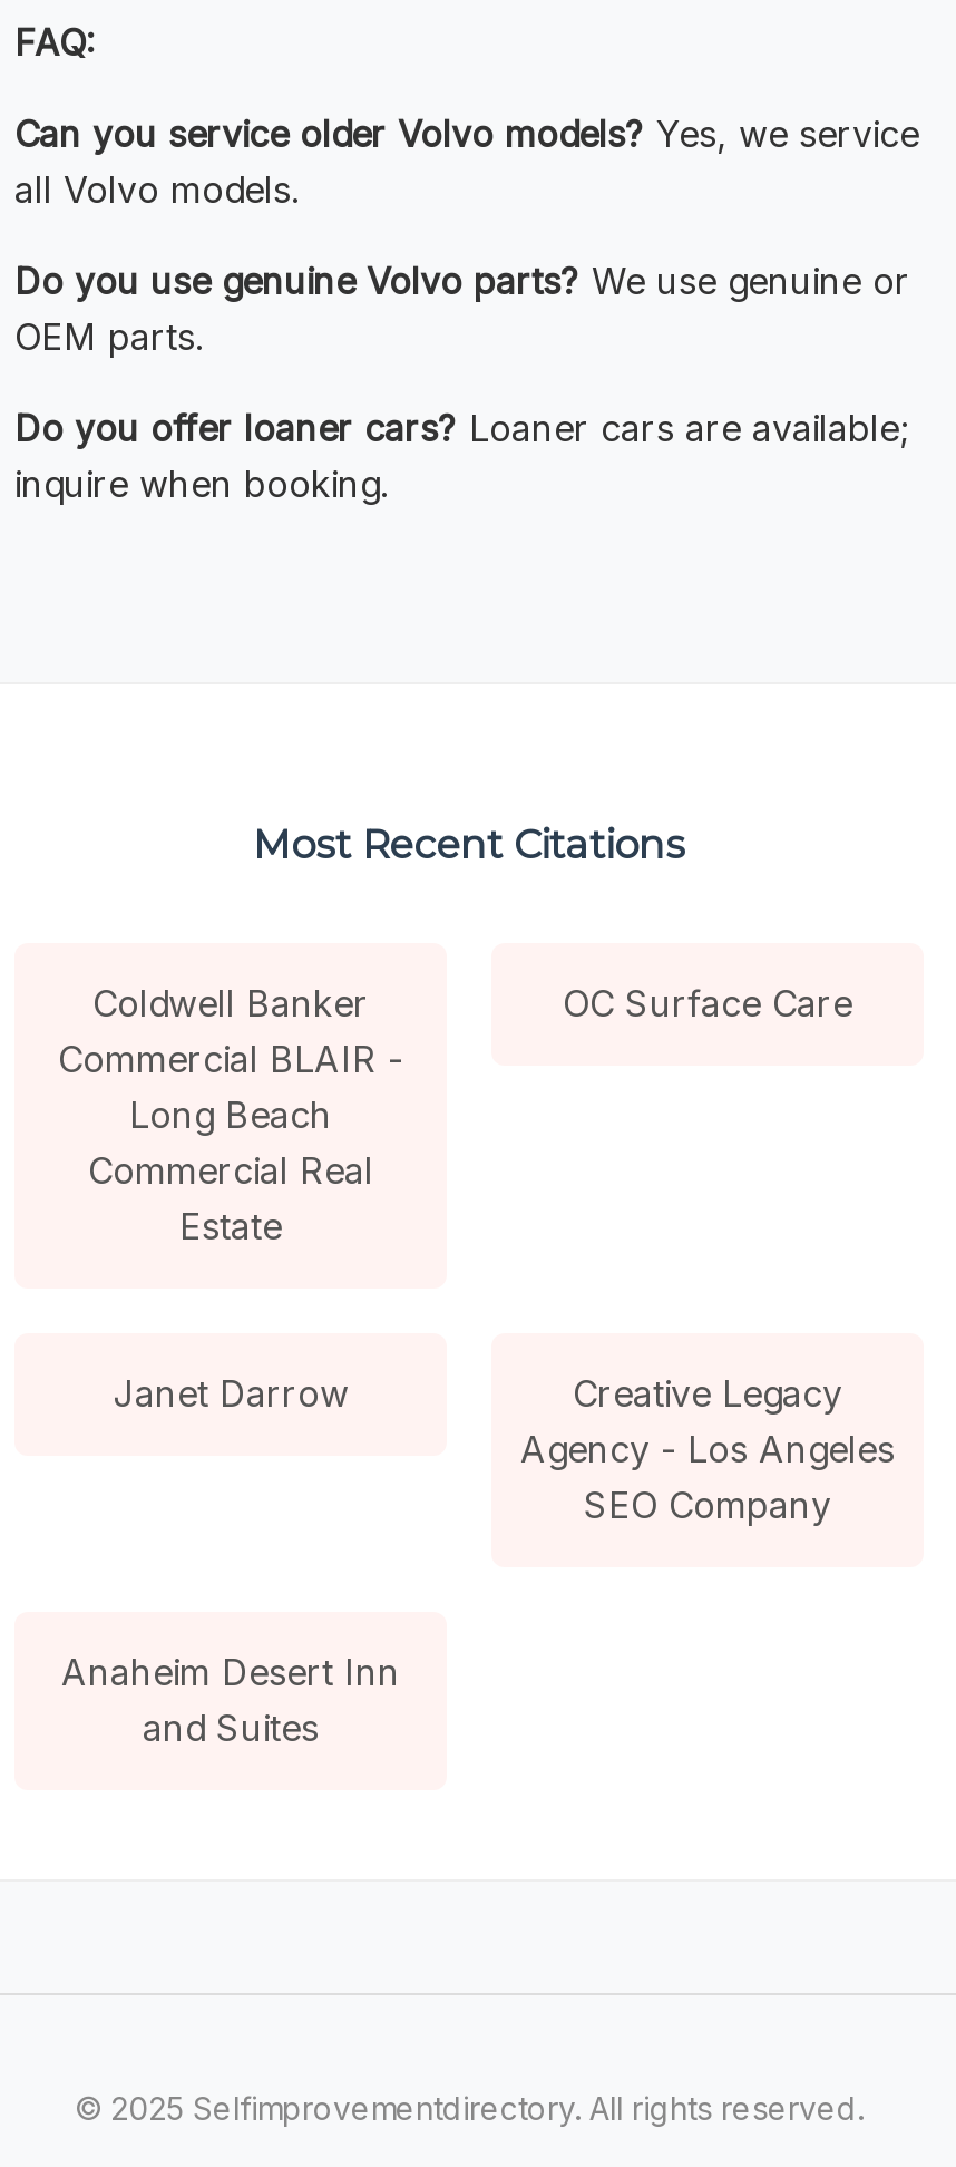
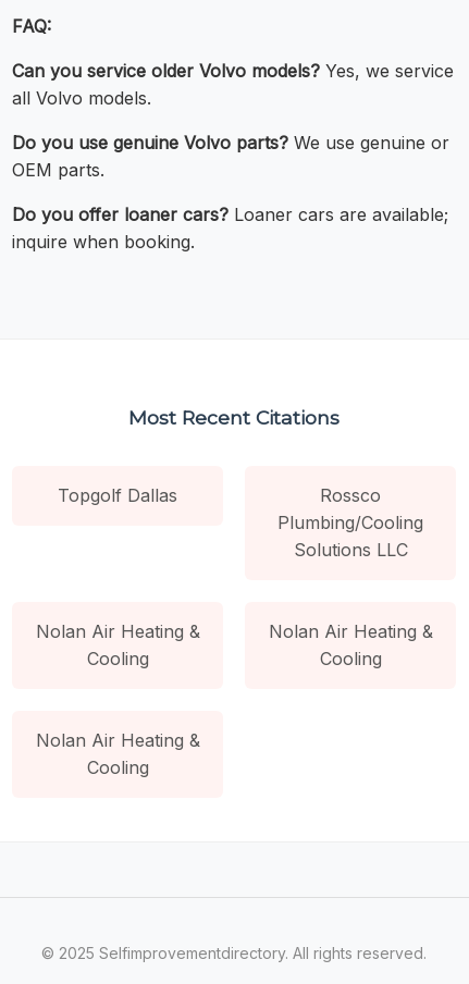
[58,981,403,1248] Coldwell Banker | Commercial BLAIR - | Long Beach | Commercial Real | Estate -> [58,484,423,560] Topgolf Dallas | Rossco | Plumbing/Cooling | Solutions LLC
[563,981,852,1025] OC Surface Care -> [35,620,200,669] Nolan Air Heating & | Cooling
[113,1371,895,1527] Janet Darrow | Creative Legacy | Agency - Los Angeles | SEO Company -> [268,620,433,669] Nolan Air Heating & | Cooling
[61,1650,400,1750] Anaheim Desert Inn | and Suites -> [35,729,200,778] Nolan Air Heating & | Cooling

